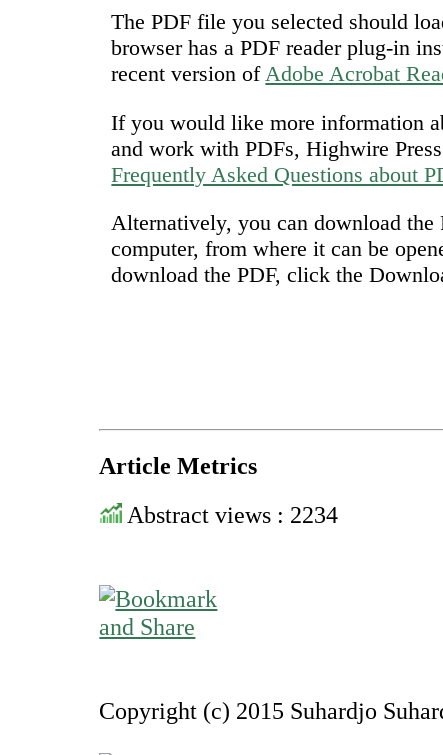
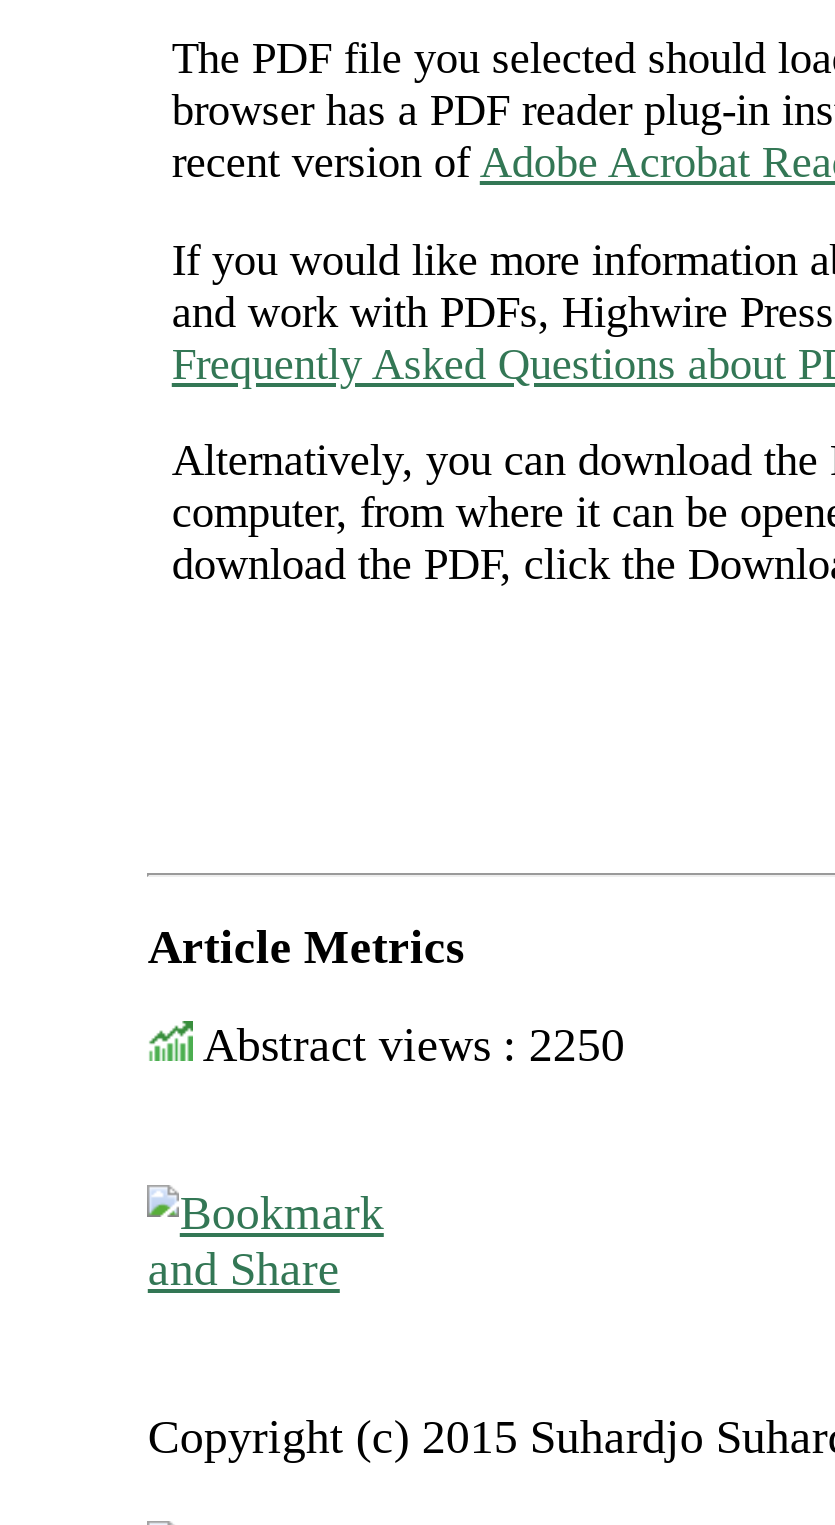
[122,501,338,528] Abstract views : 2234 -> [193,1018,625,1072] Abstract views : 2250

